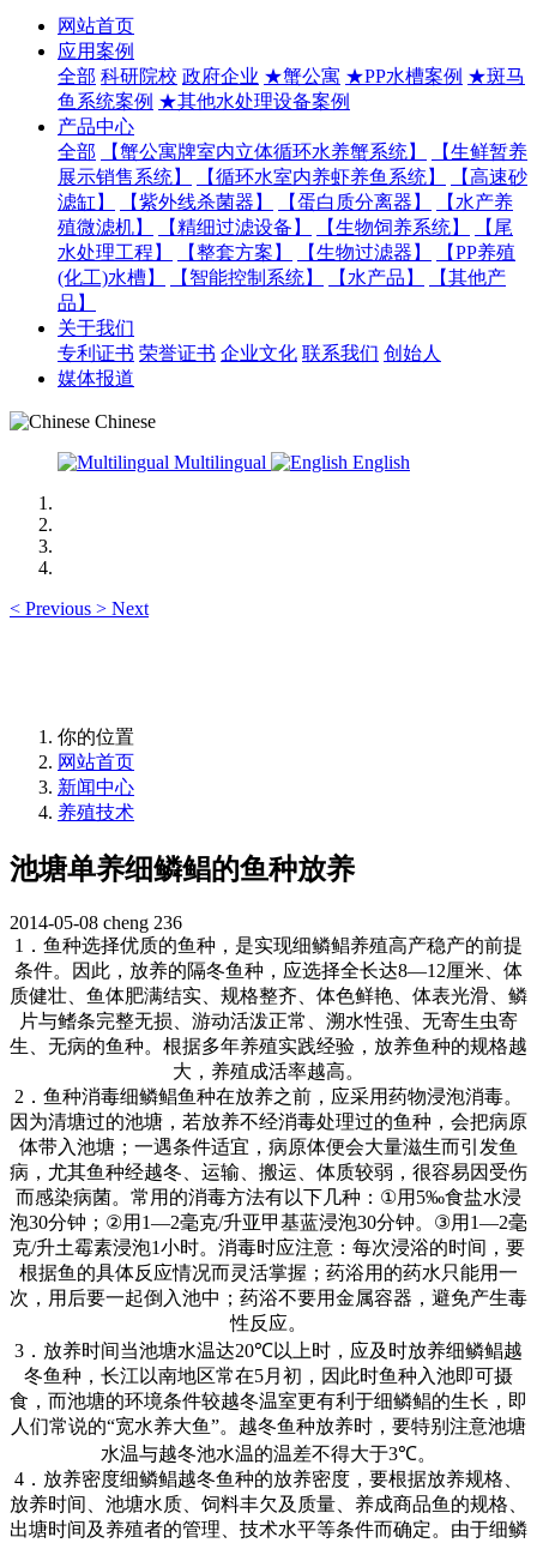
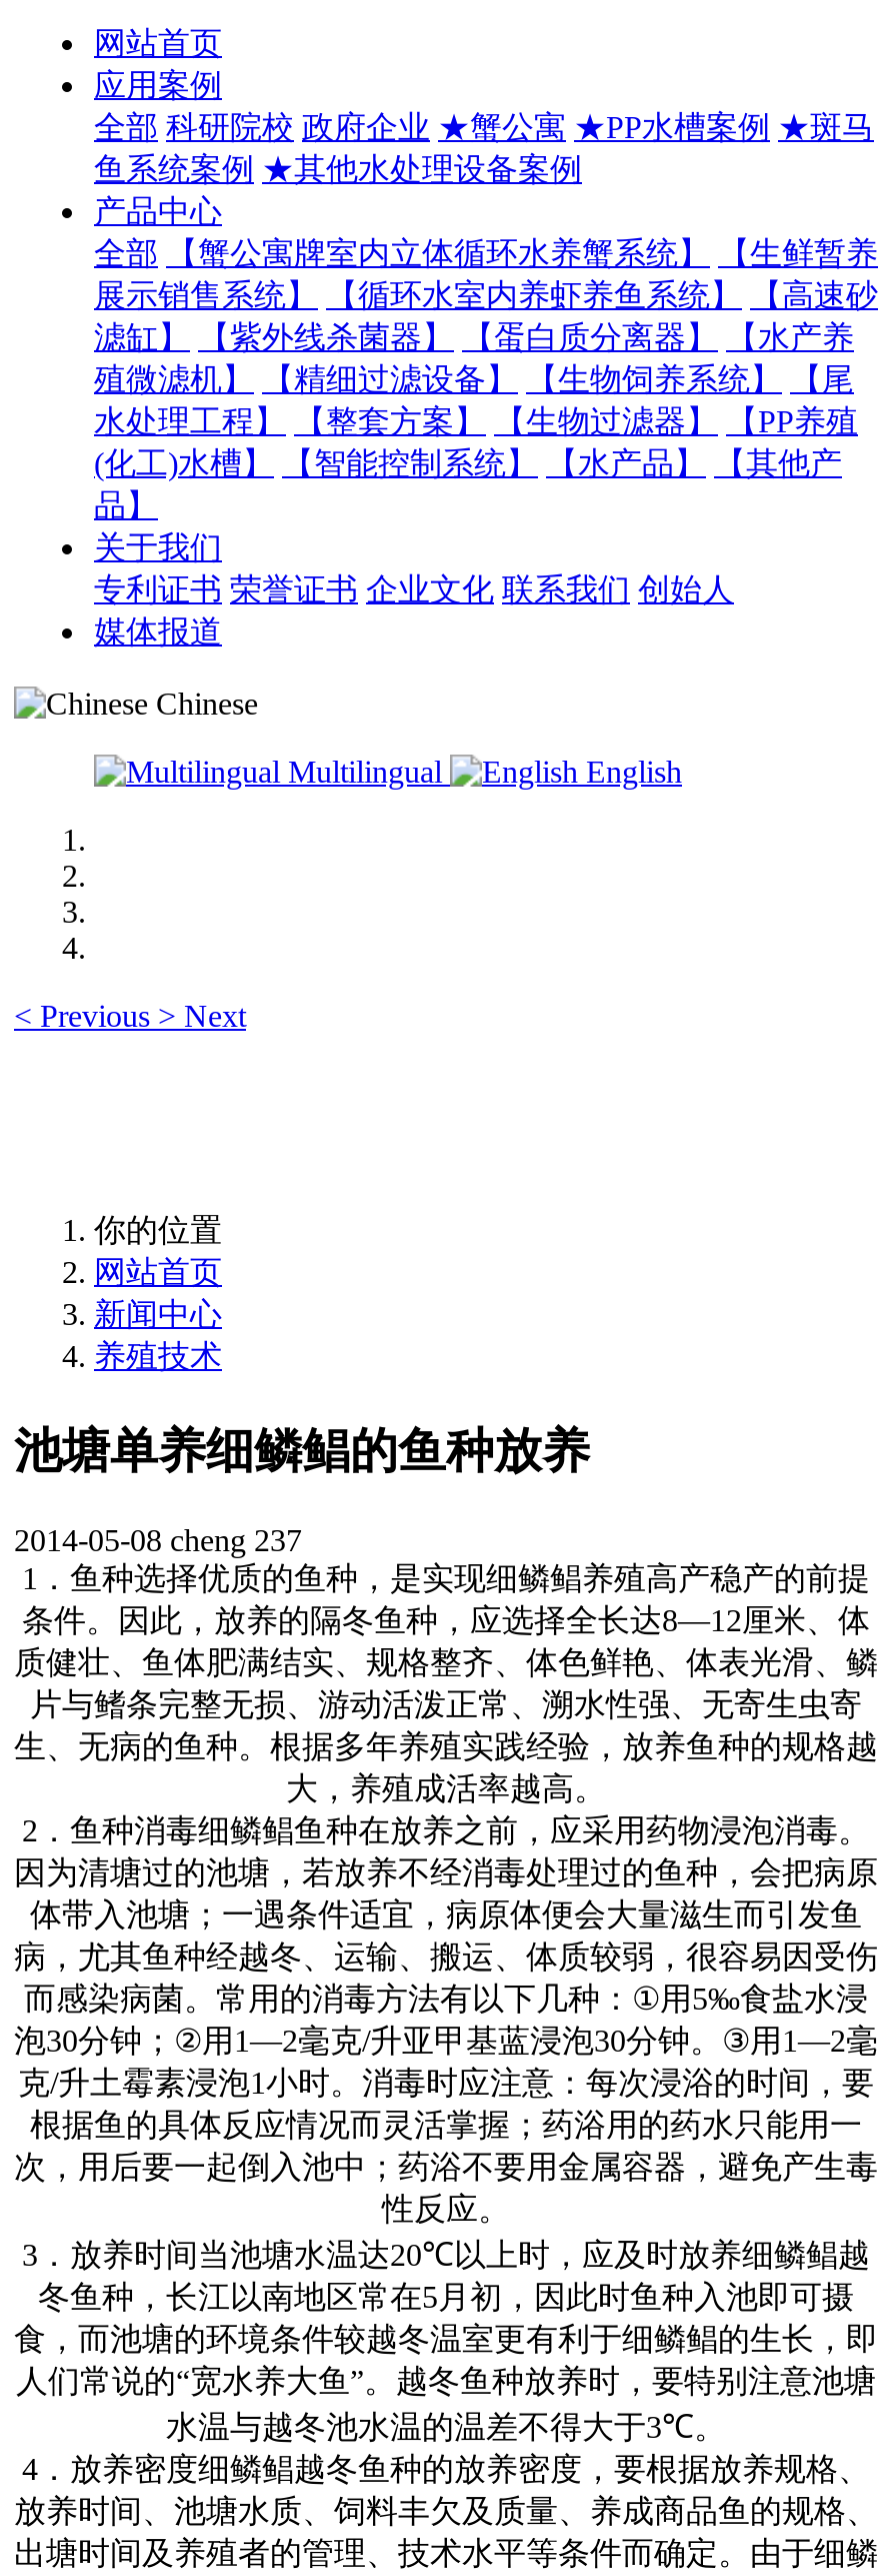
[10,912,182,933] 2014-05-08 cheng 236 -> [14,1523,302,1557] 2014-05-08 cheng 237

